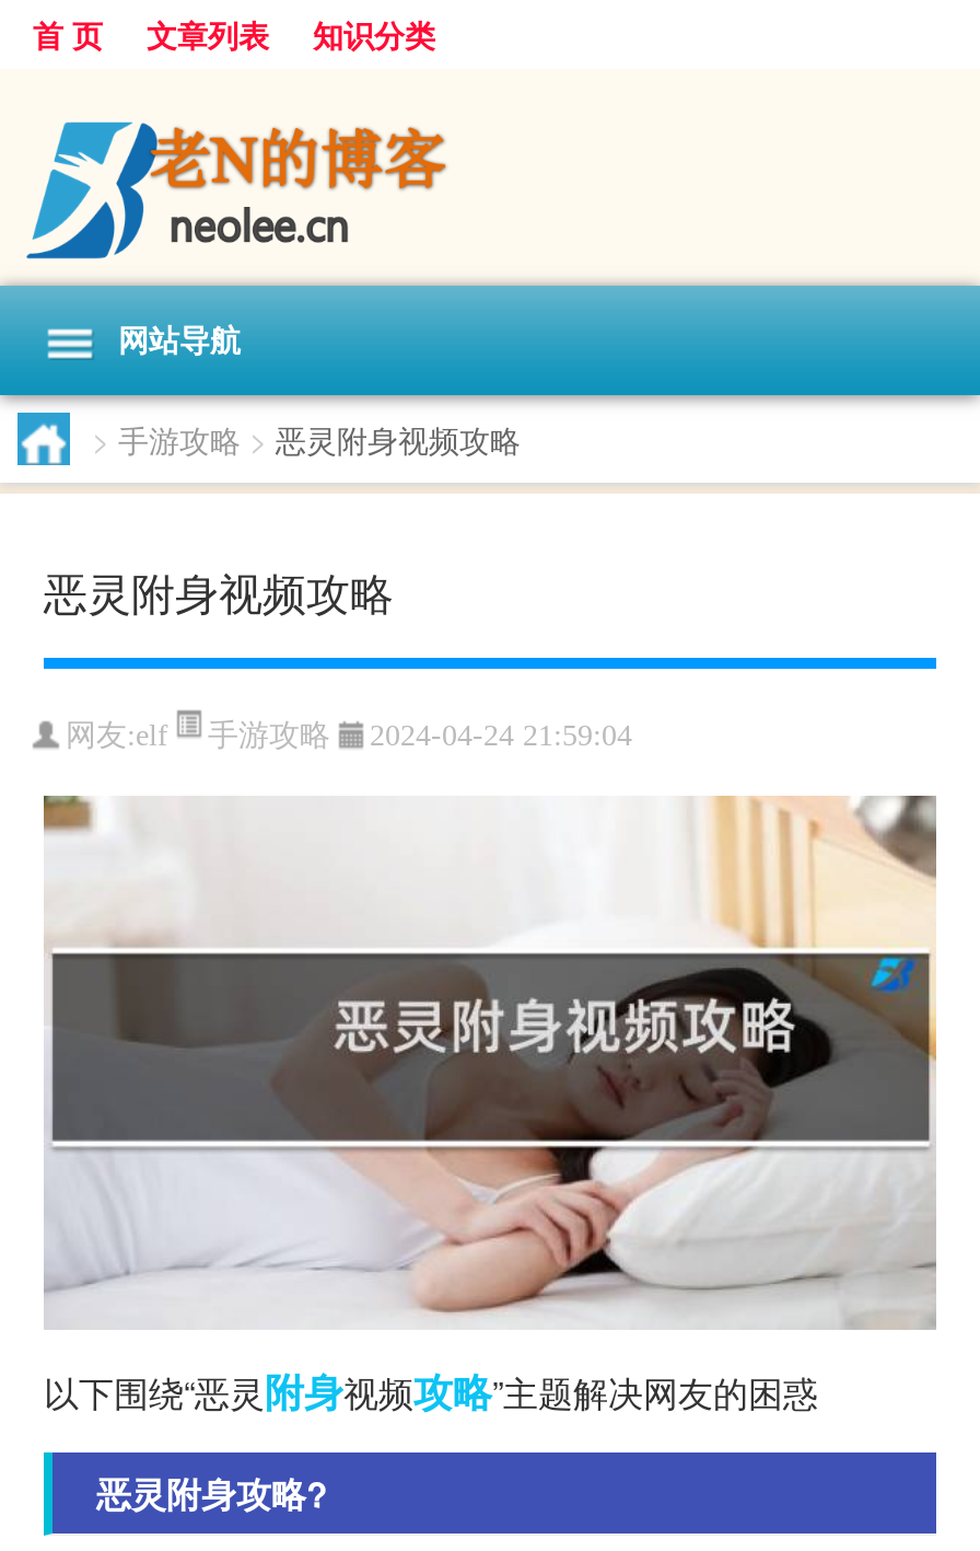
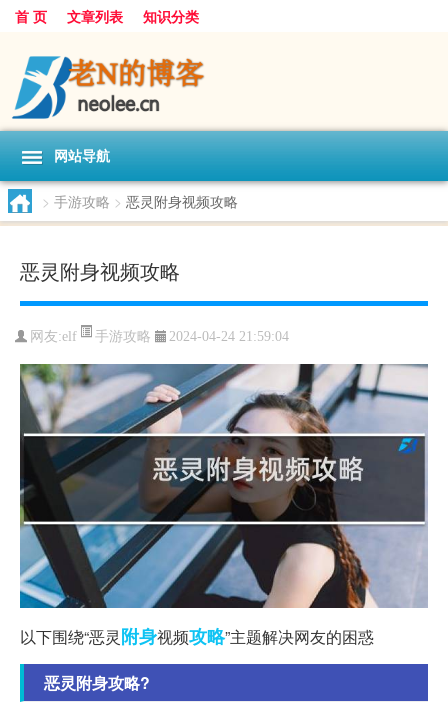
[44,796,938,1330] [image] -> [19,363,429,609] [image]

